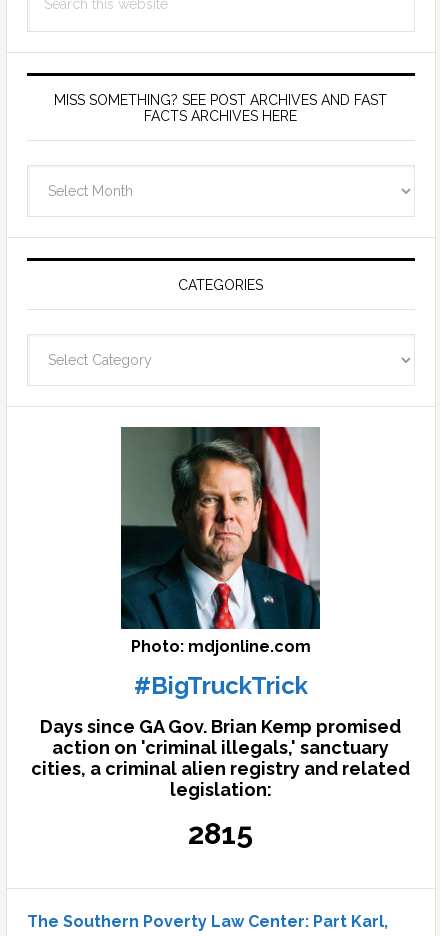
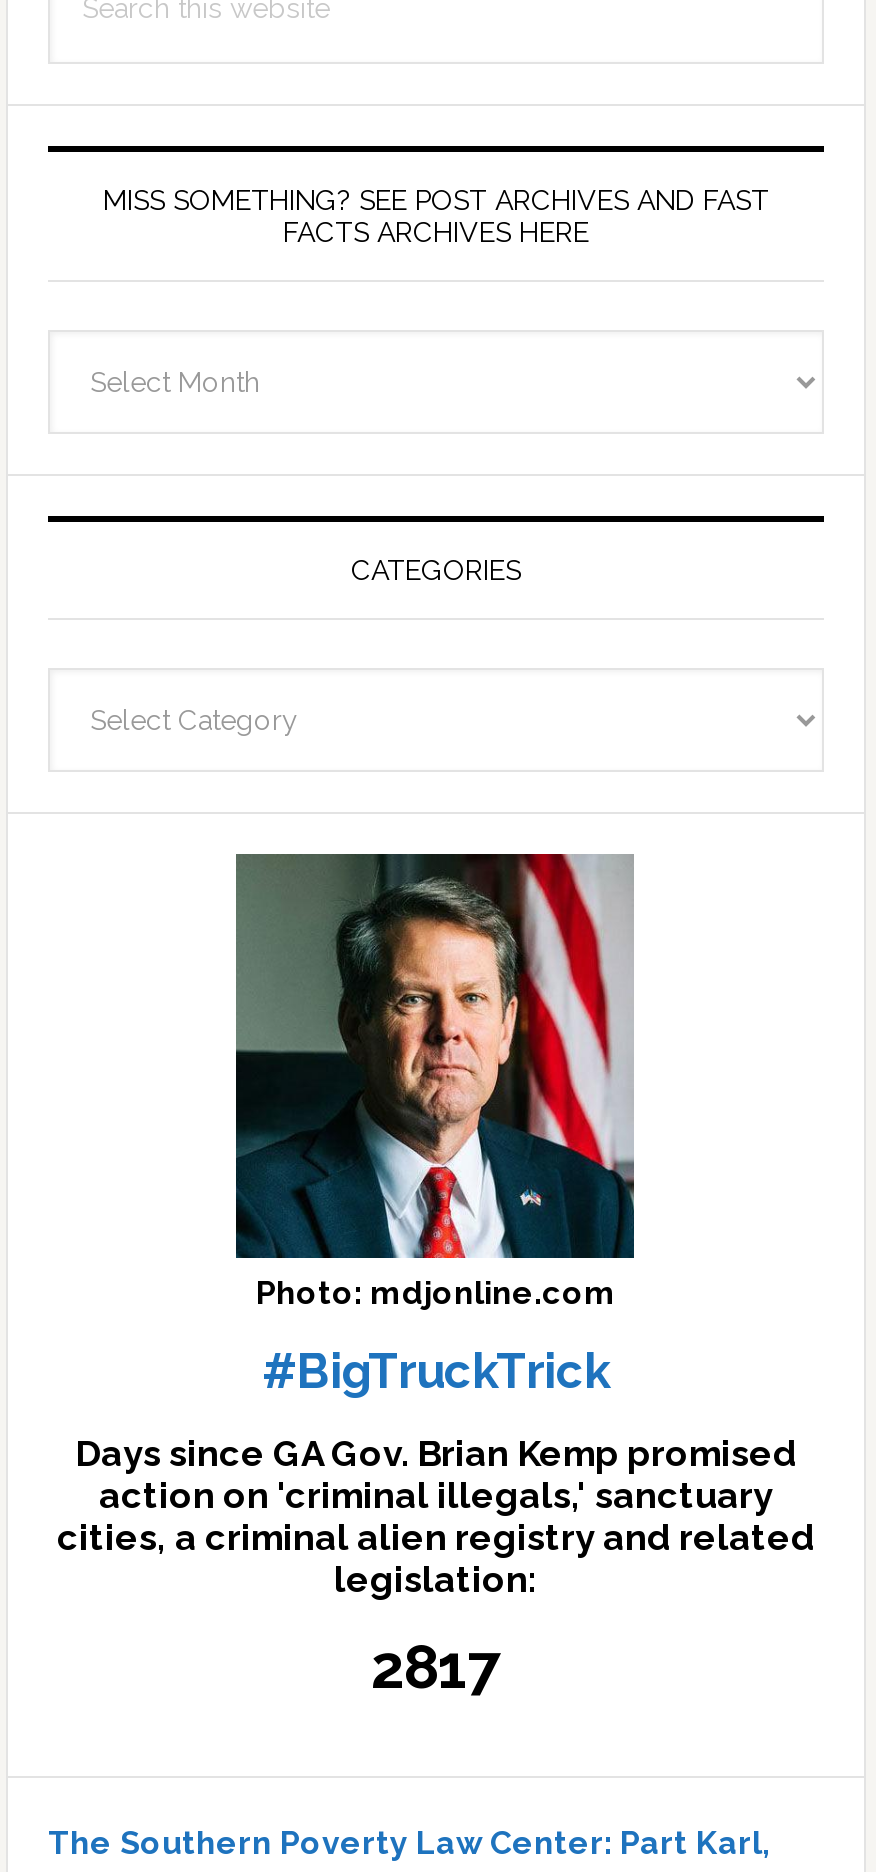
[188,816,253,851] 2815 -> [371,1632,501,1702] 2817

